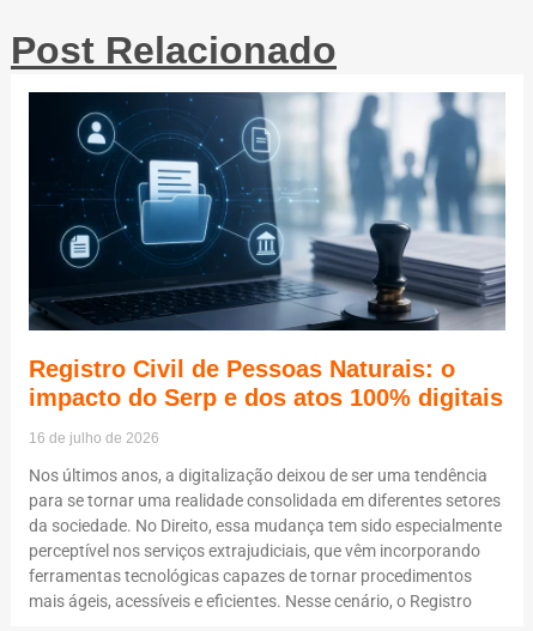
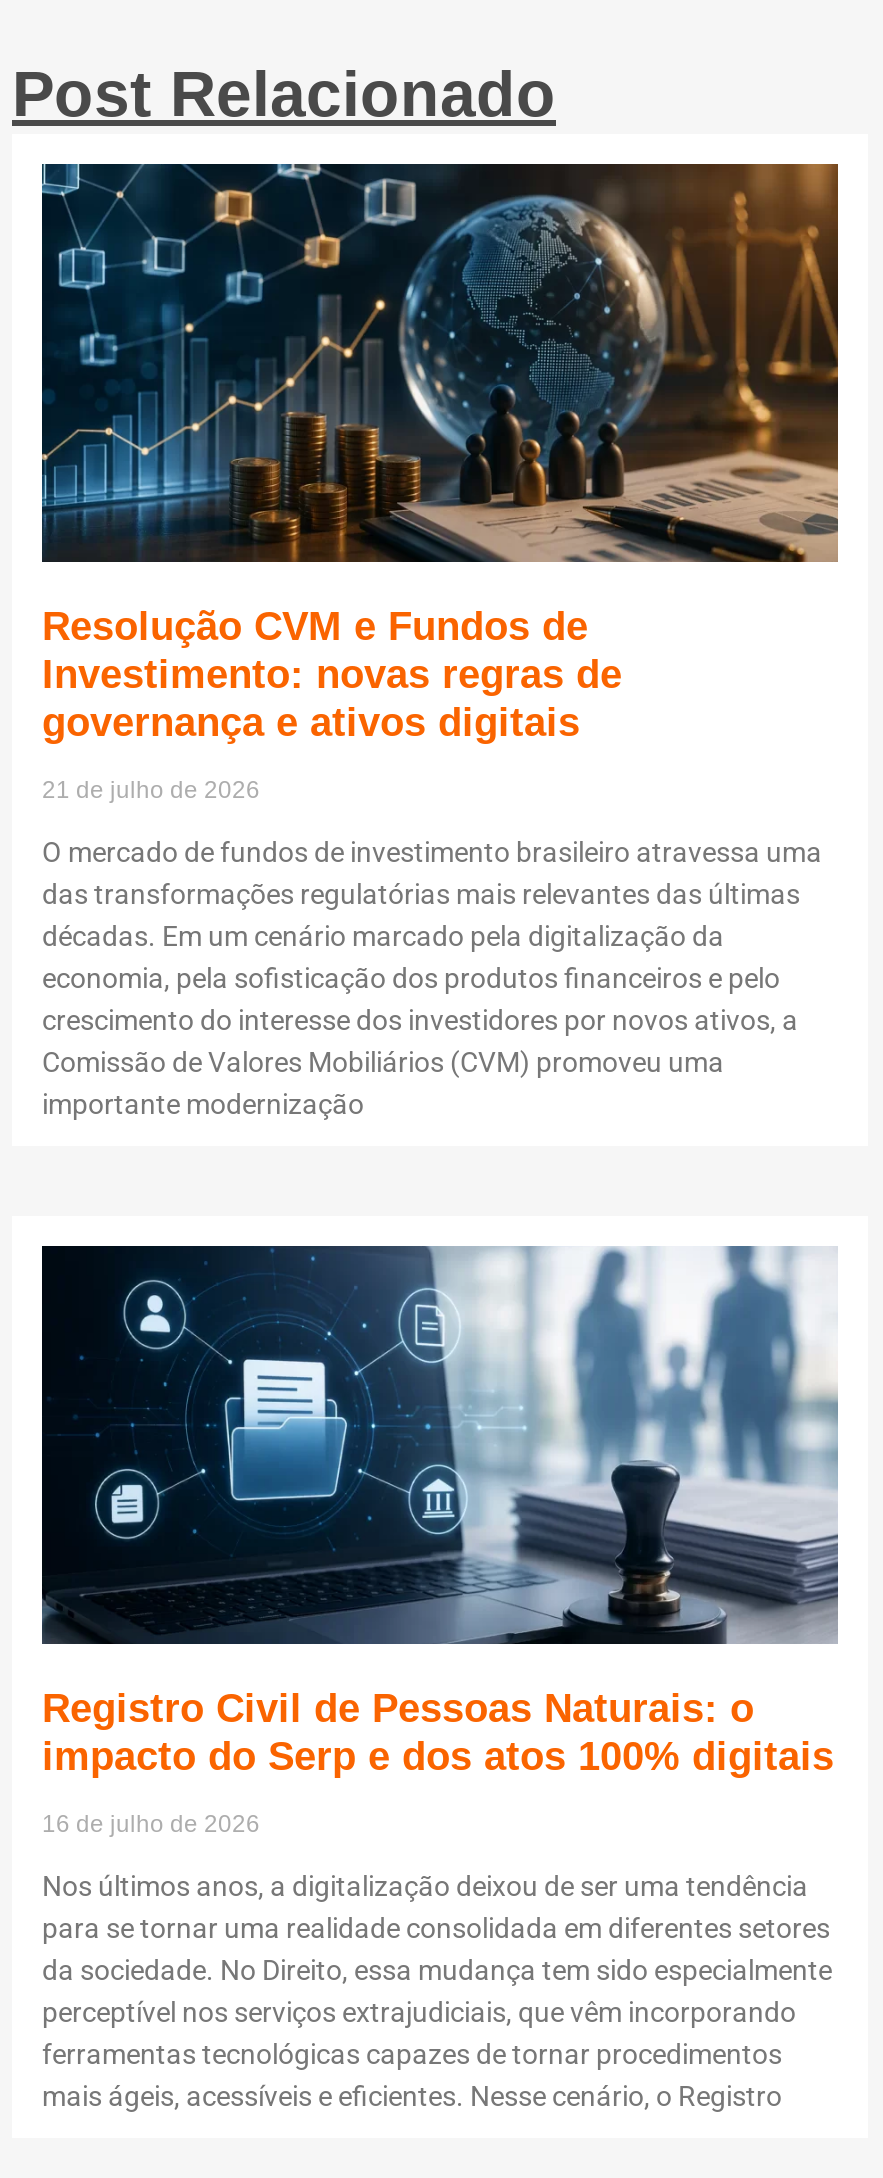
none -> [40,162,840,1119] [image] | Resolução CVM e Fundos de | Investimento: novas regras de | governança e ativos digitais | 21 de julho de 2026 | O mercado de fundos de investimento brasileiro atravessa uma | das transformações regulatórias mais relevantes das últimas | décadas. Em um cenário marcado pela digitalização da | economia, pela sofisticação dos produtos financeiros e pelo | crescimento do interesse dos investidores por novos ativos, a | Comissão de Valores Mobiliários (CVM) promoveu uma | importante modernização

